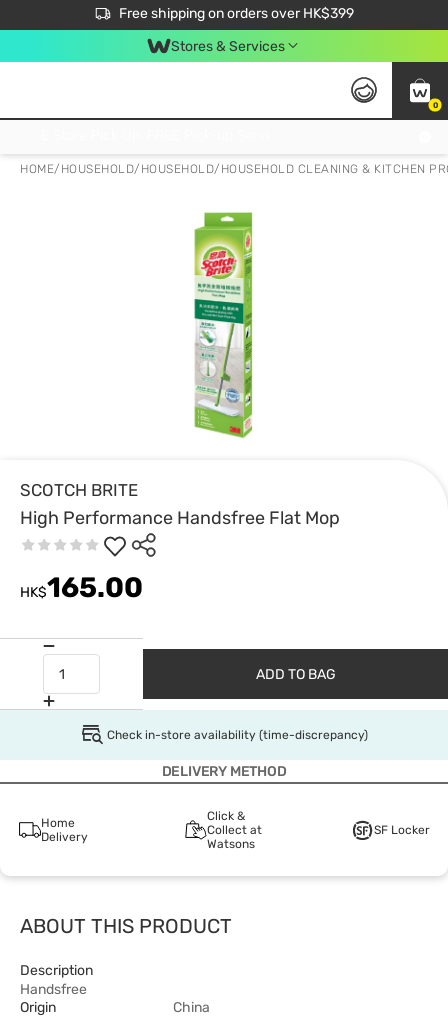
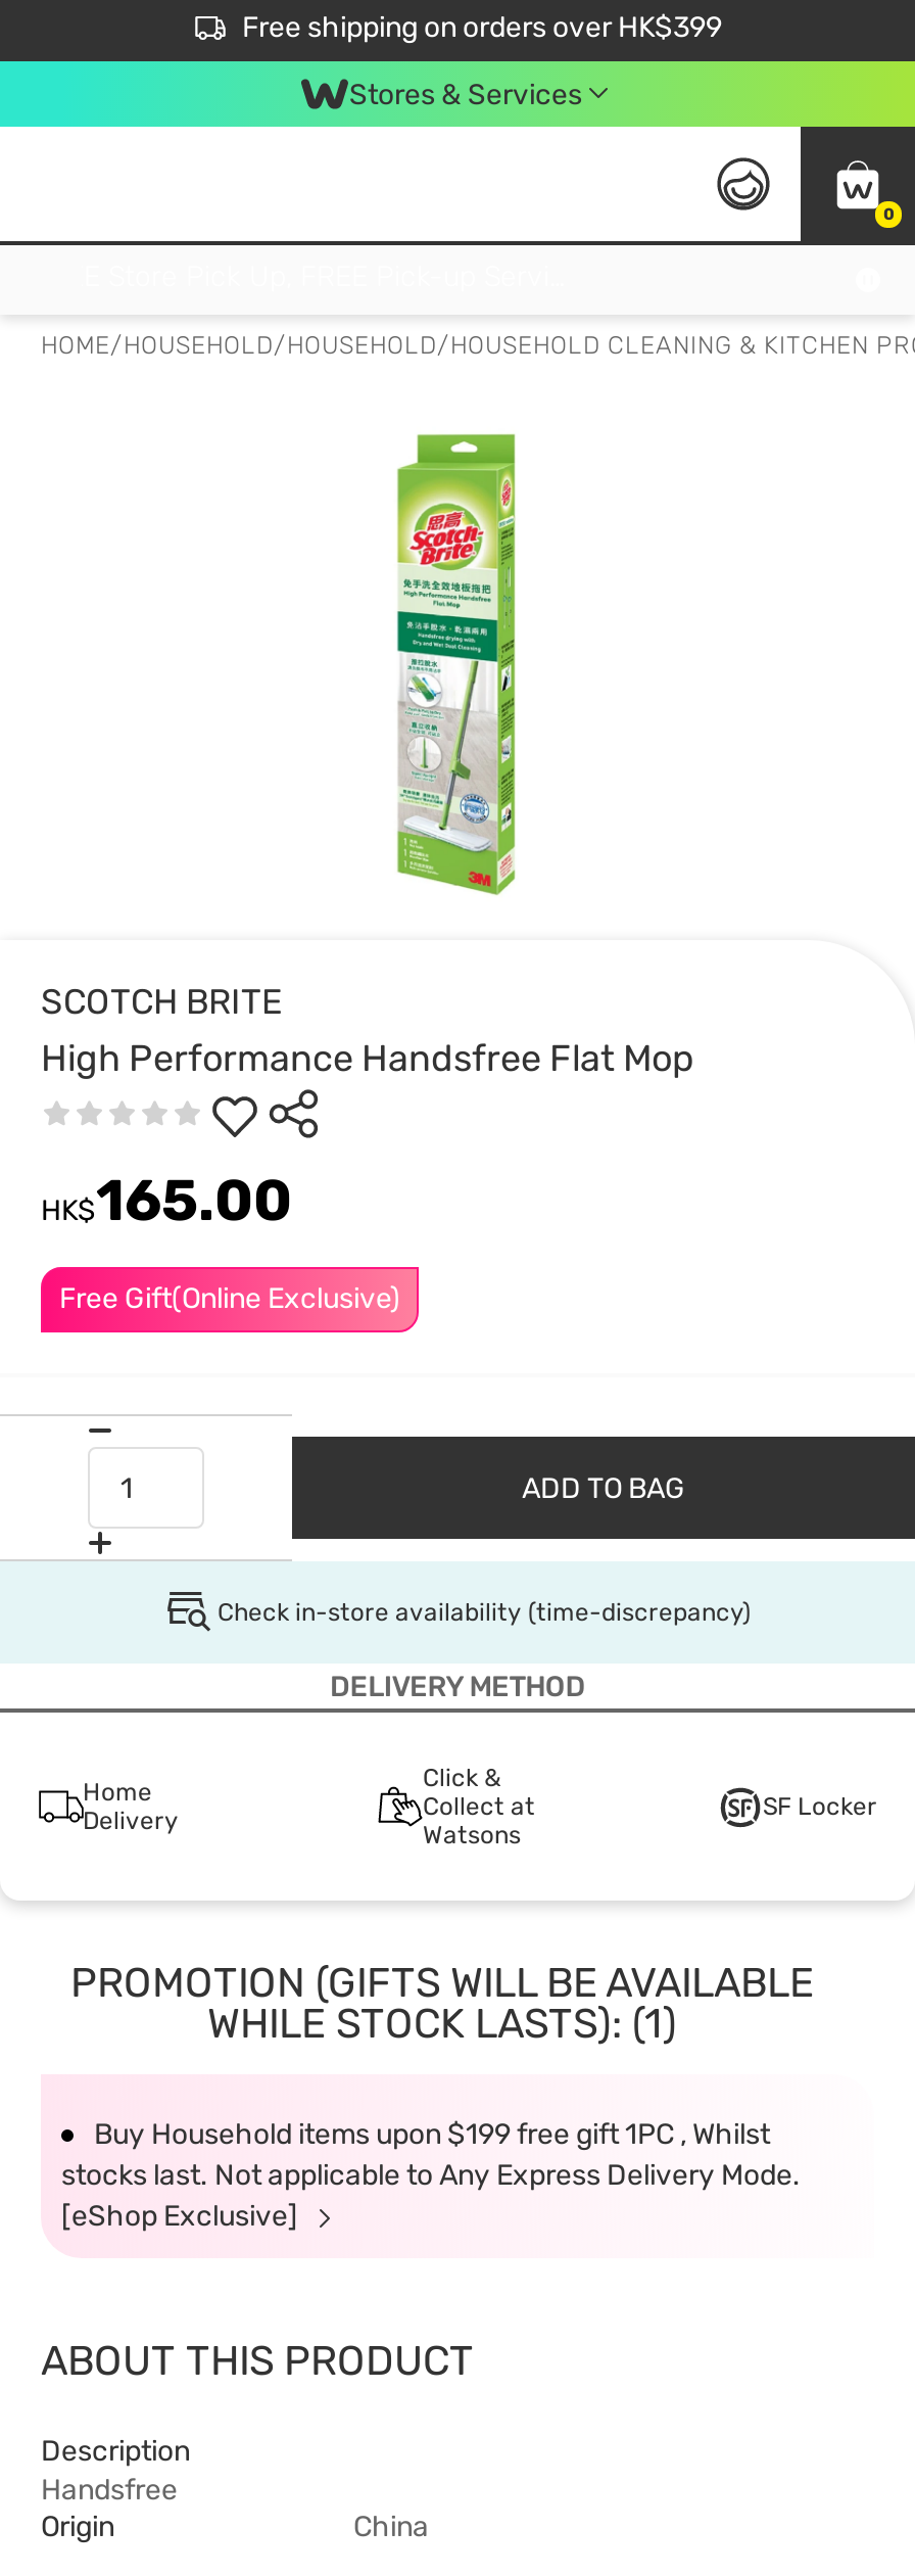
none -> [59,1281,400,1316] Free Gift(Online Exclusive)
none -> [61,1958,814,2234] PROMOTION (GIFTS WILL BE AVAILABLE | WHILE STOCK LASTS): (1) | Buy Household items upon $199 free gift 1PC , Whilst | stocks last. Not applicable to Any Express Delivery Mode. | [eShop Exclusive]

